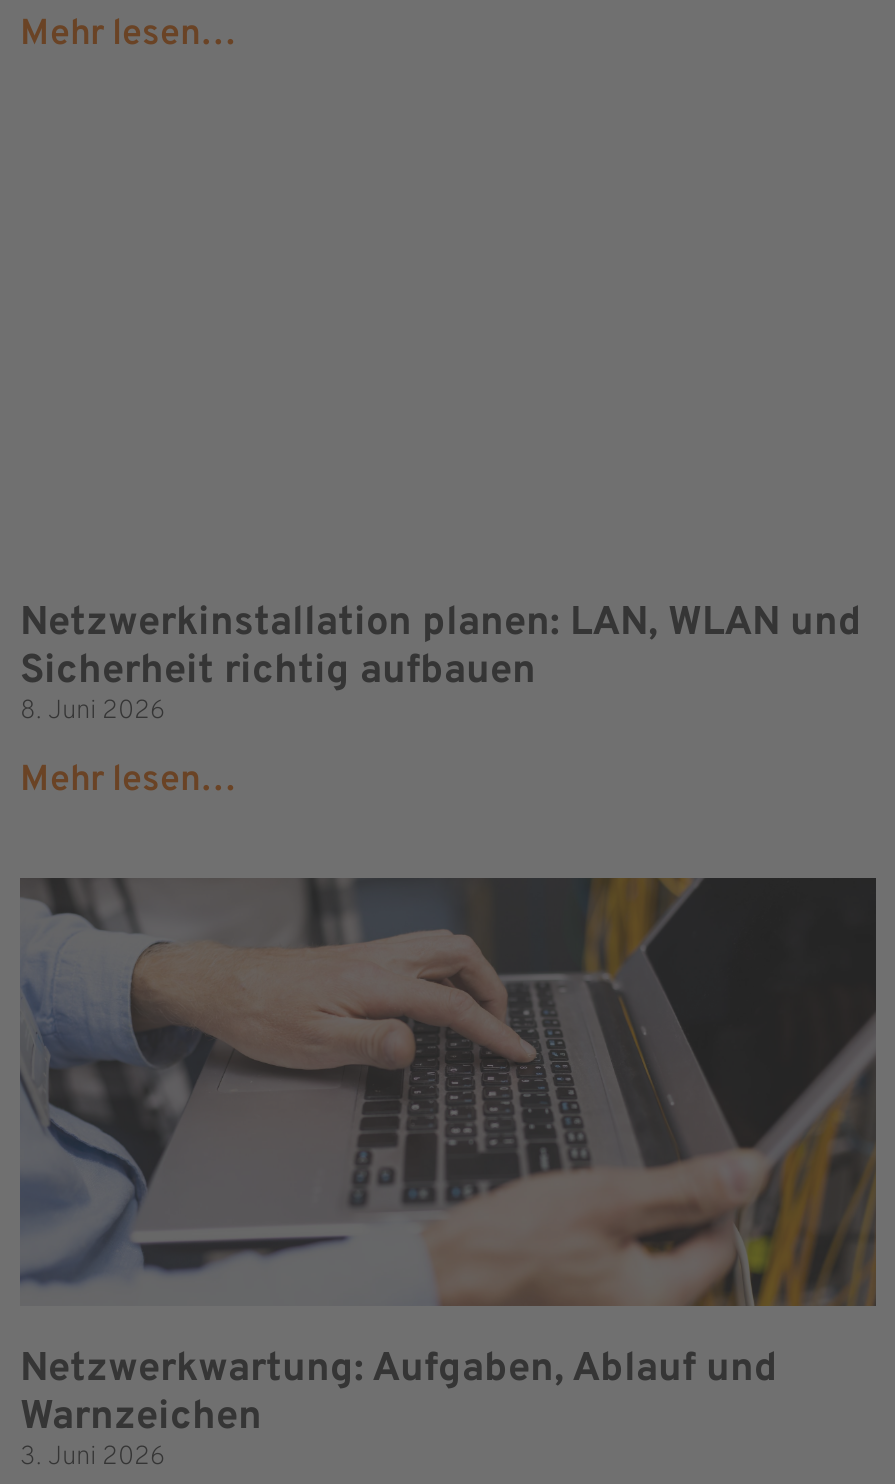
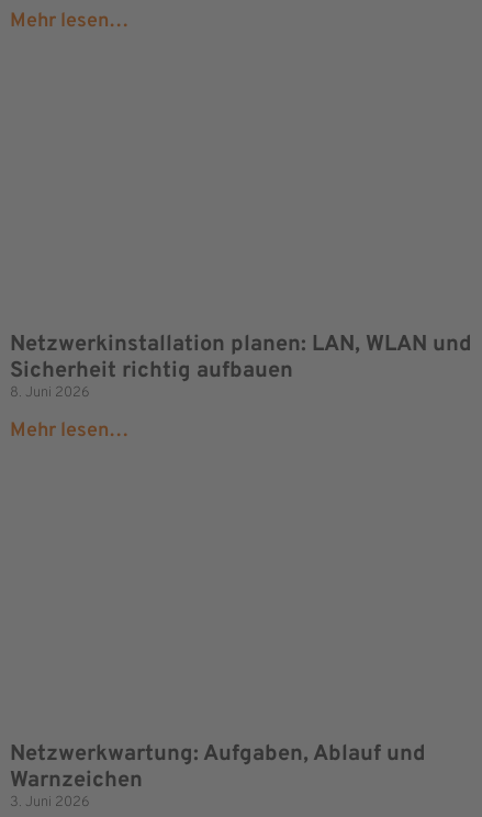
[18,876,878,1308] [image] -> none

